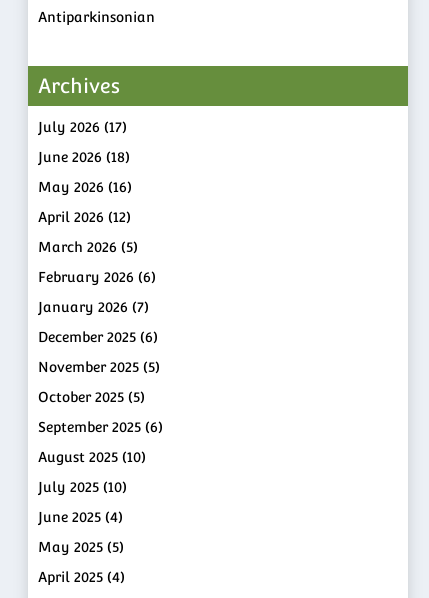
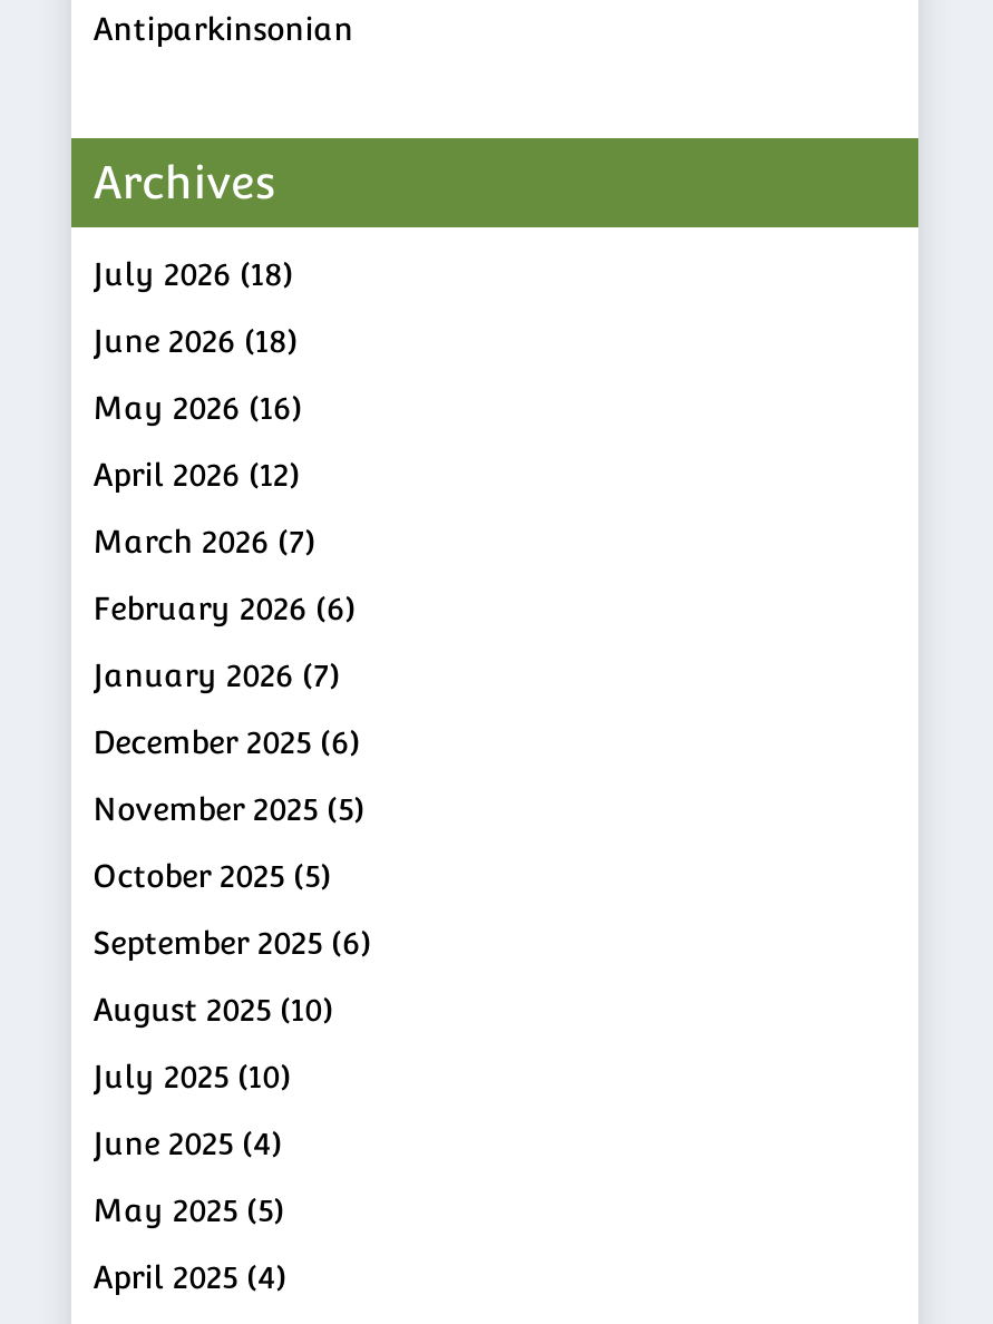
[38,119,127,135] July 2026 (17) -> [93,257,293,293] July 2026 (18)
[38,239,138,255] March 2026 (5) -> [93,525,316,560] March 2026 (7)

